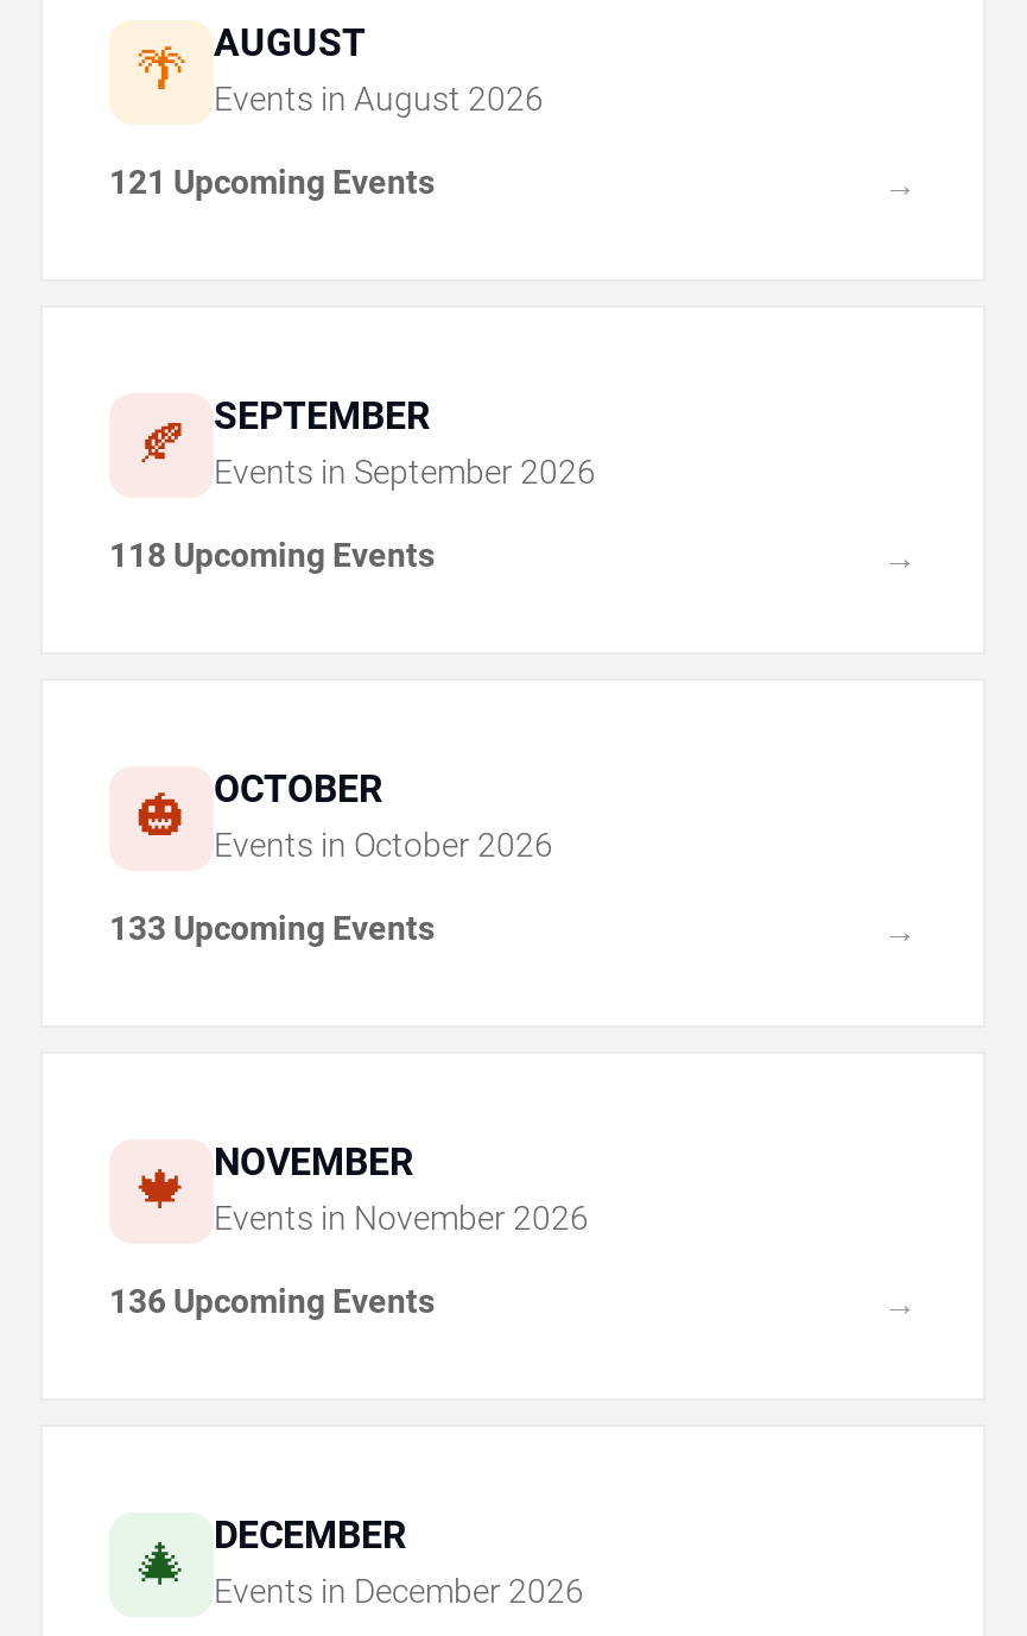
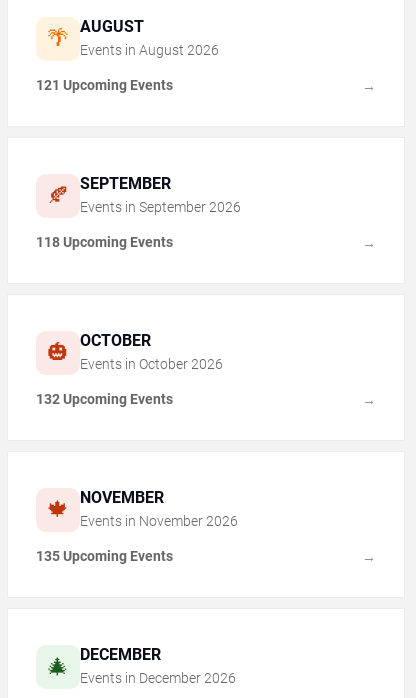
[109,910,435,948] 133 Upcoming Events -> [36,391,173,407] 132 Upcoming Events
[109,1283,435,1321] 136 Upcoming Events -> [36,548,173,564] 135 Upcoming Events

